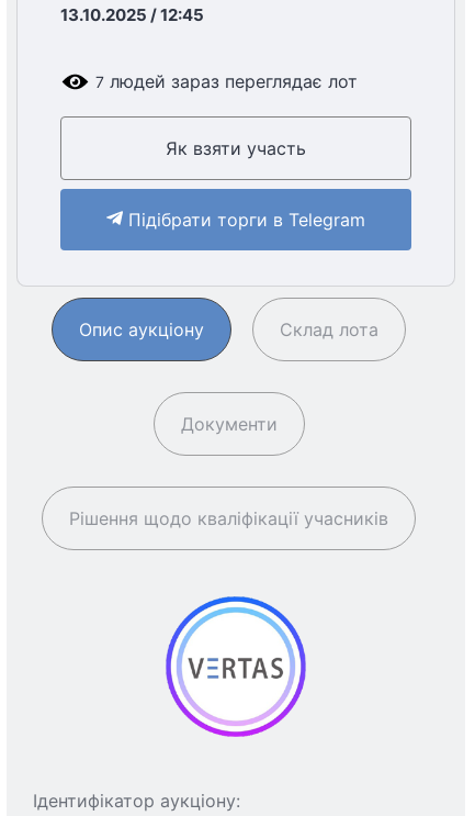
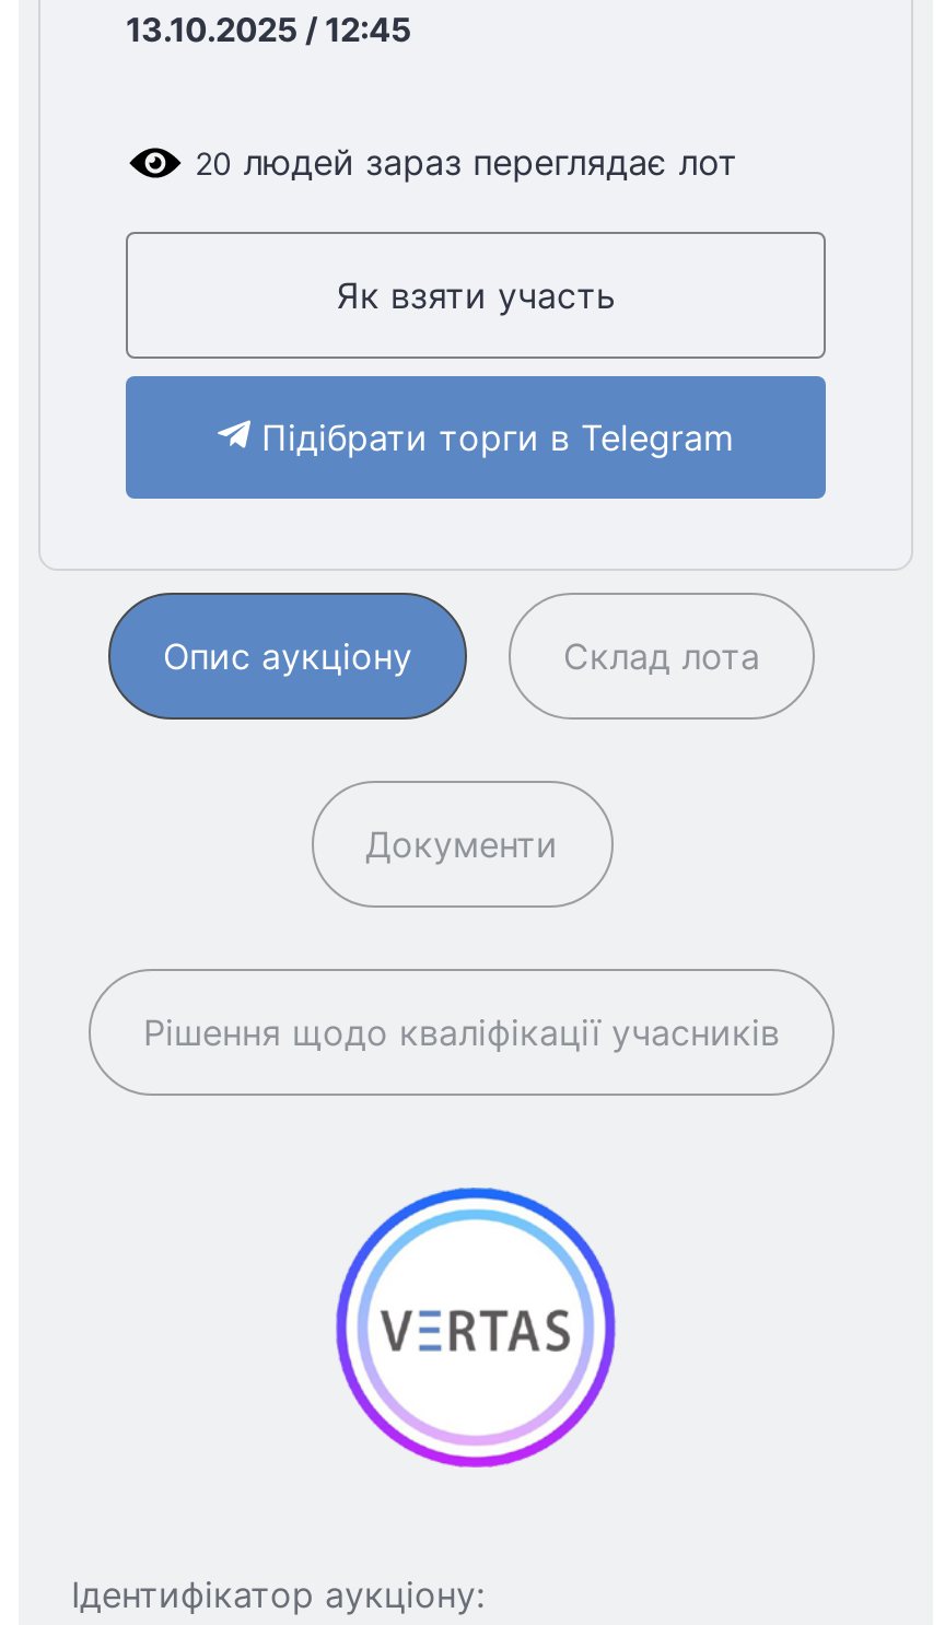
[95,71,357,93] 7 людей зараз переглядає лот -> [195,141,738,184] 20 людей зараз переглядає лот

